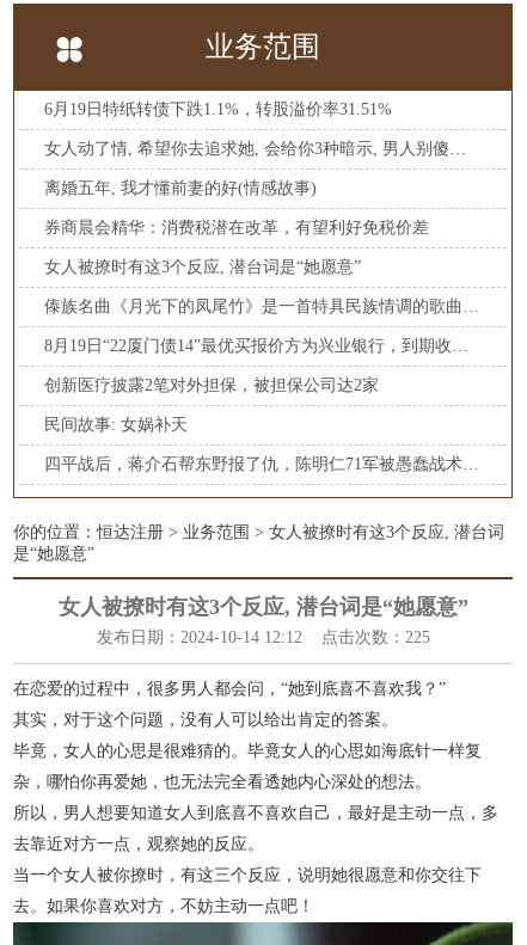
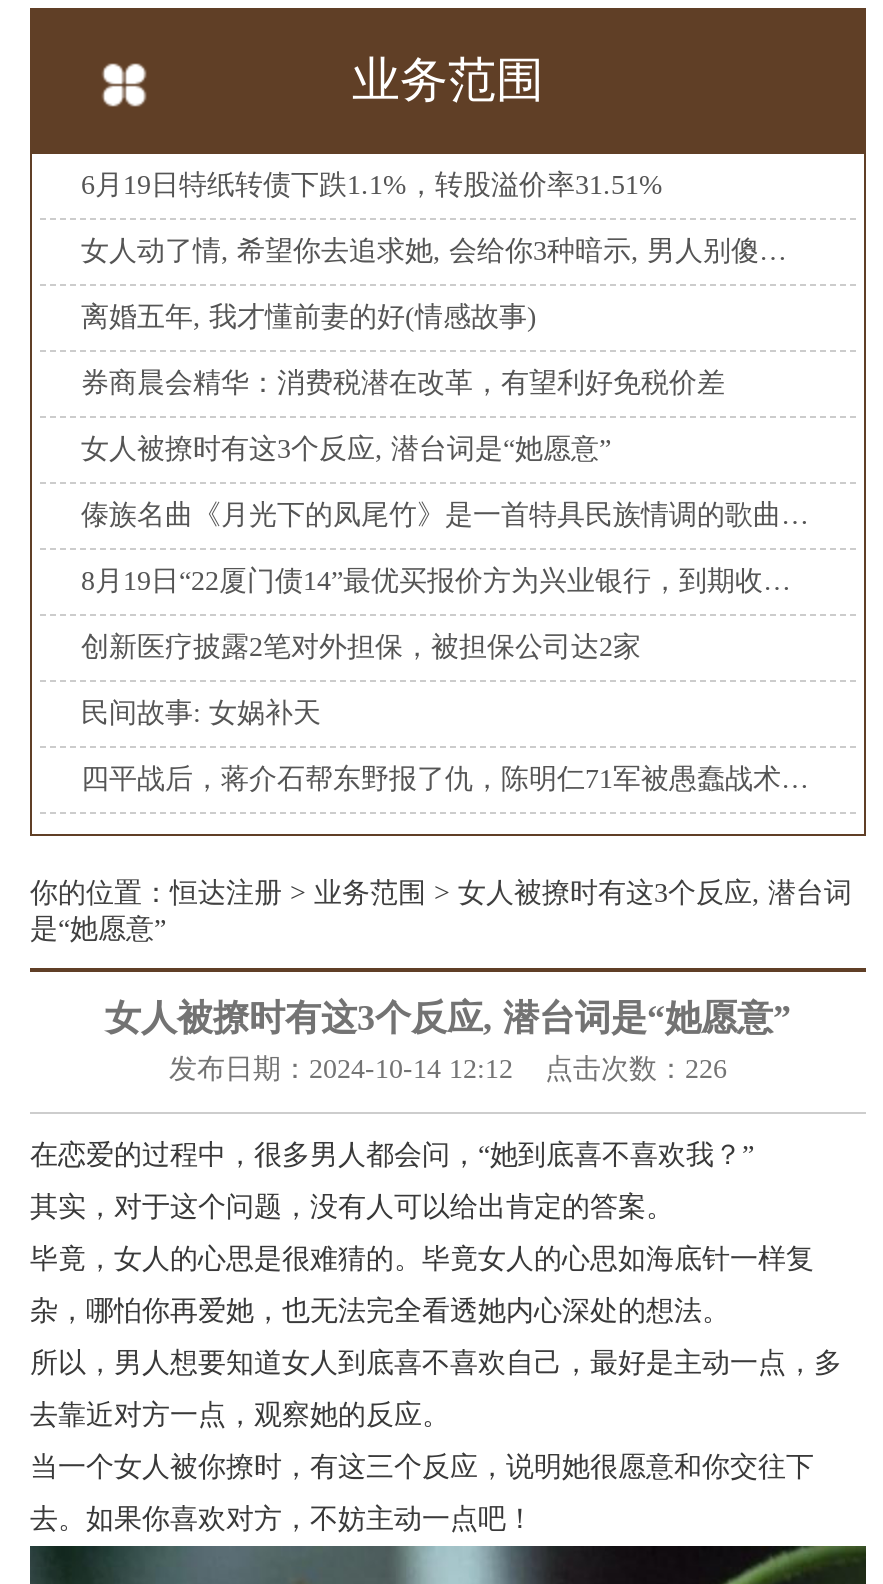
[96,628,430,646] 发布日期：2024-10-14 12:12 点击次数：225 -> [169,1054,727,1084] 发布日期：2024-10-14 12:12 点击次数：226

